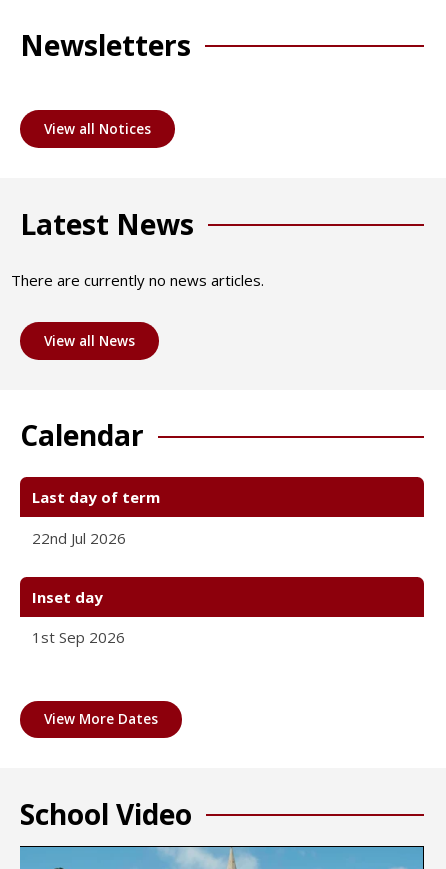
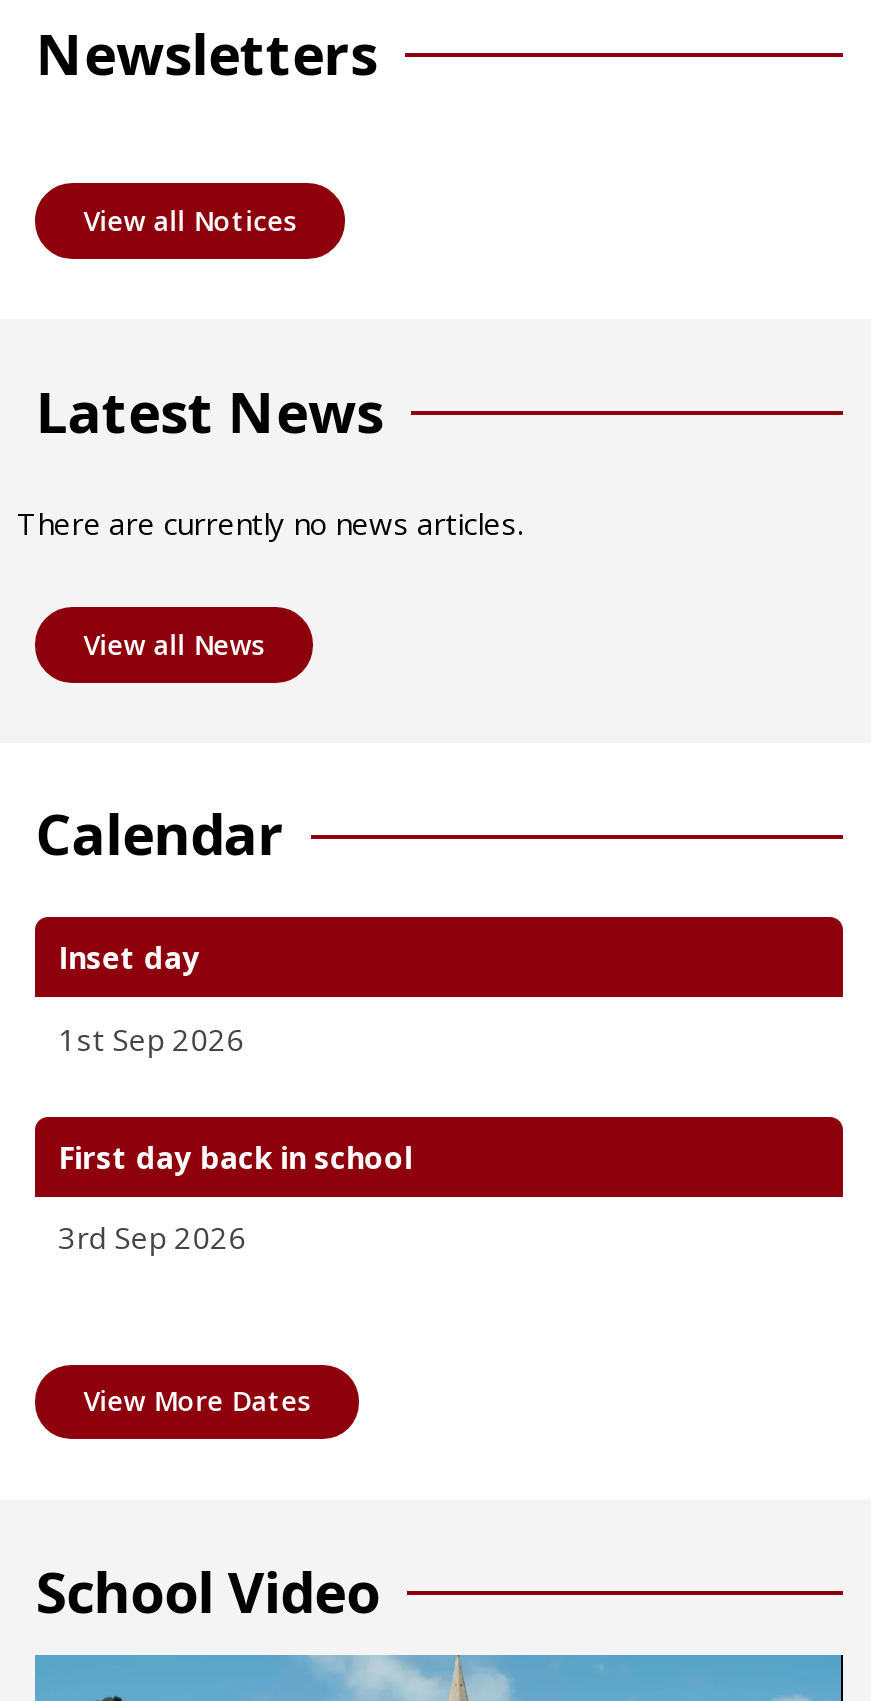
[32,487,160,548] Last day of term | 22nd Jul 2026 -> none
moved [32,587,125,647] -> [58,937,244,1058]: Inset day | 1st Sep 2026
none -> [58,1137,412,1258] First day back in school | 3rd Sep 2026

